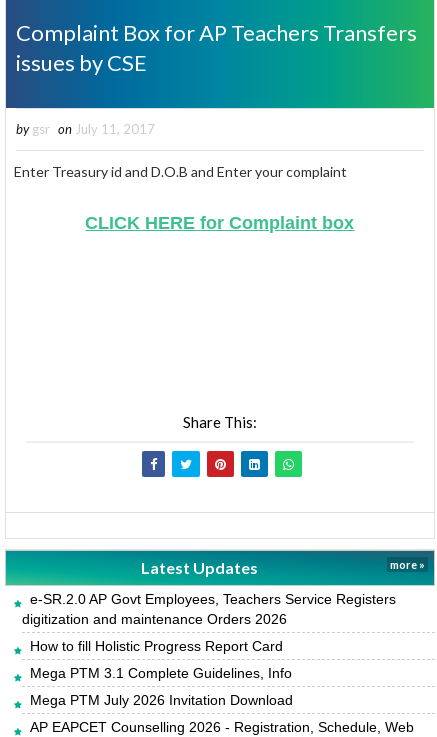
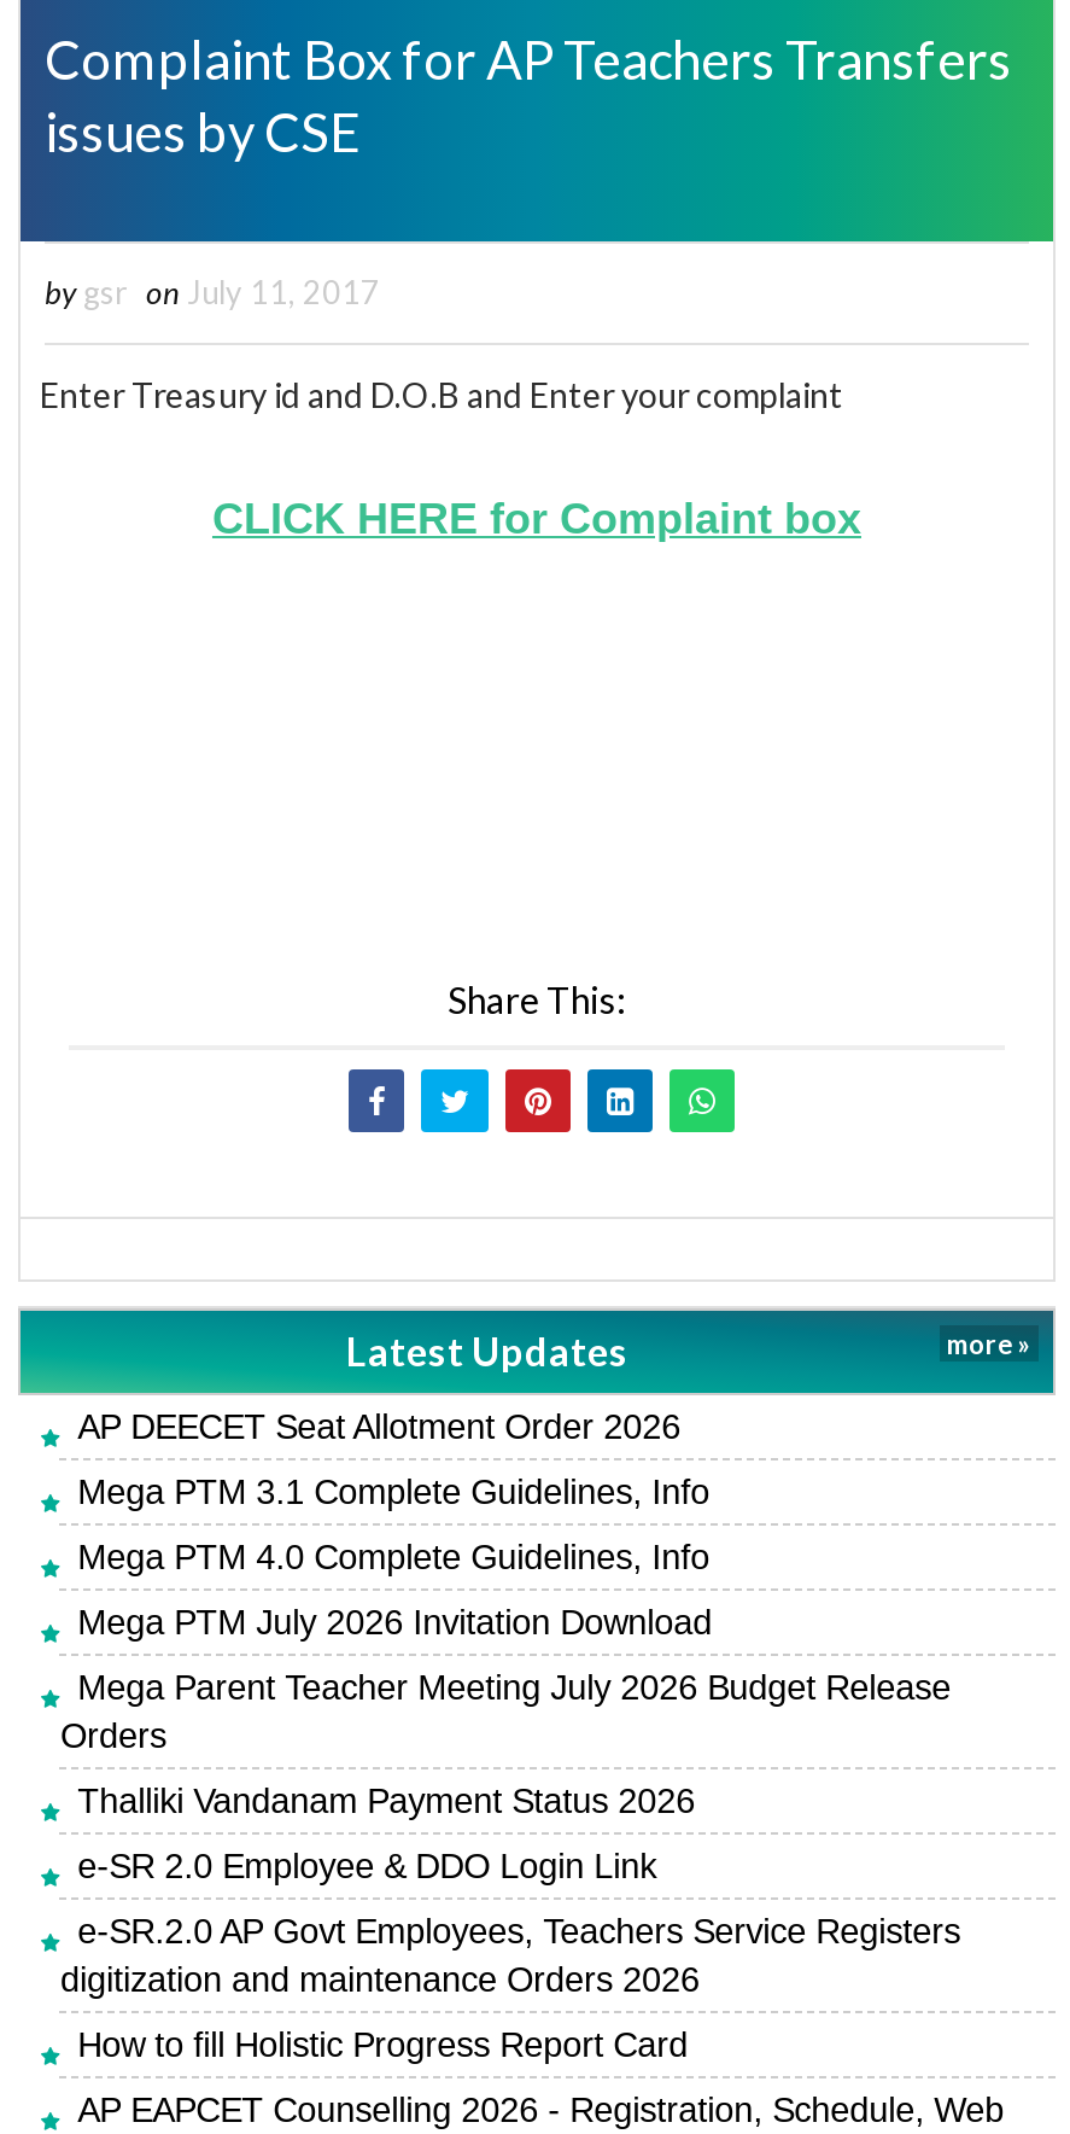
none -> [60,1407,951,1885] AP DEECET Seat Allotment Order 2026 | Mega PTM 4.0 Complete Guidelines, Info | Mega Parent Teacher Meeting July 2026 Budget Release | Orders | Thalliki Vandanam Payment Status 2026 | e-SR 2.0 Employee & DDO Login Link
moved [22,591,396,654] -> [60,1912,960,2064]: e-SR.2.0 AP Govt Employees, Teachers Service Registers | digitization and maintenance Orders 2026 | How to fill Holistic Progress Report Card
moved [30,665,293,708] -> [77,1473,712,1642]: Mega PTM 3.1 Complete Guidelines, Info | Mega PTM July 2026 Invitation Download

